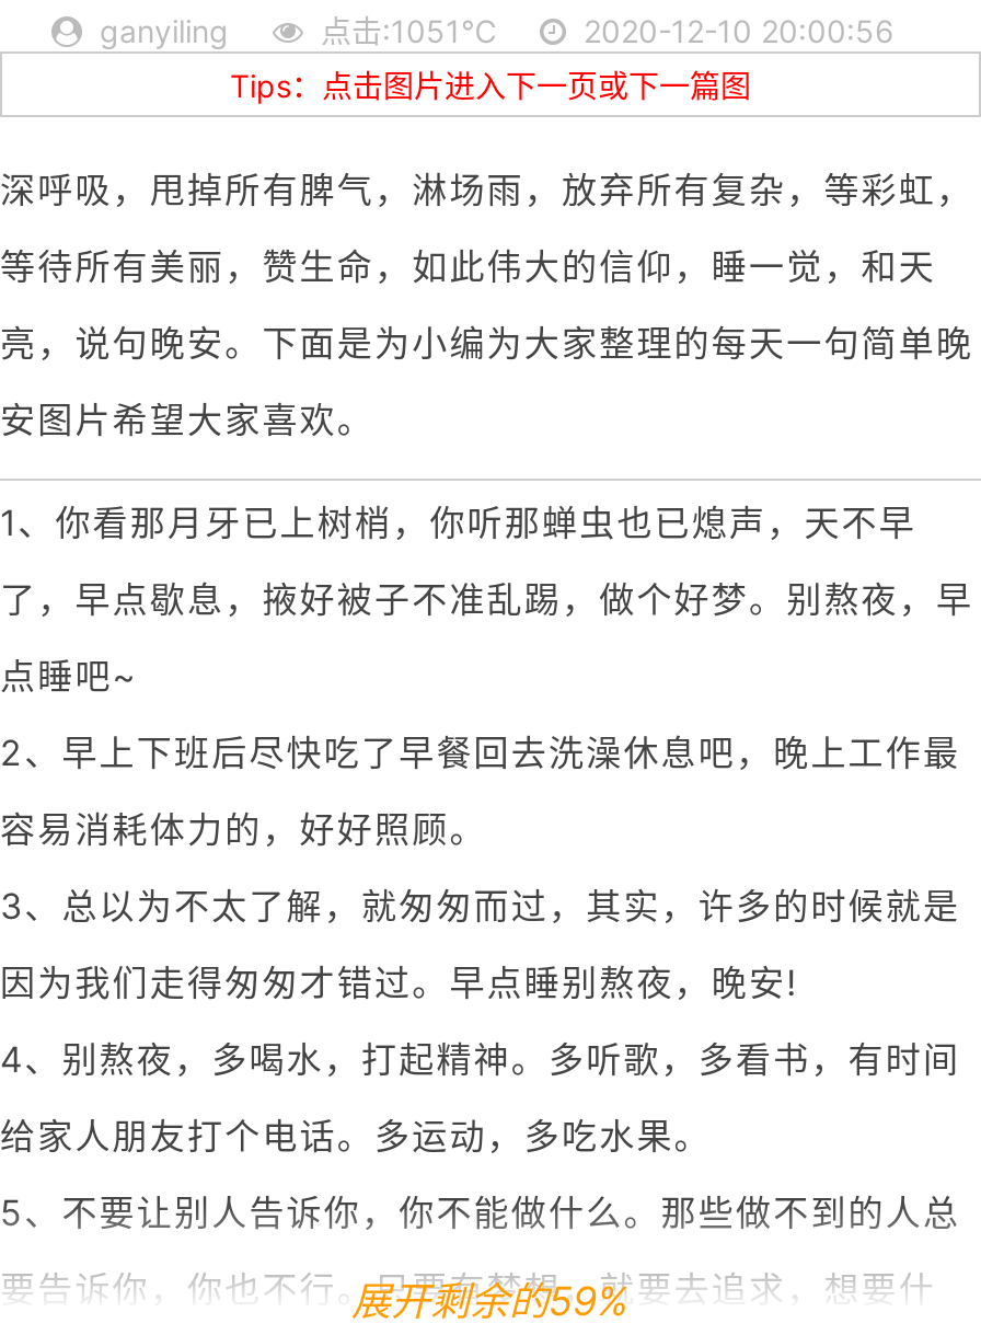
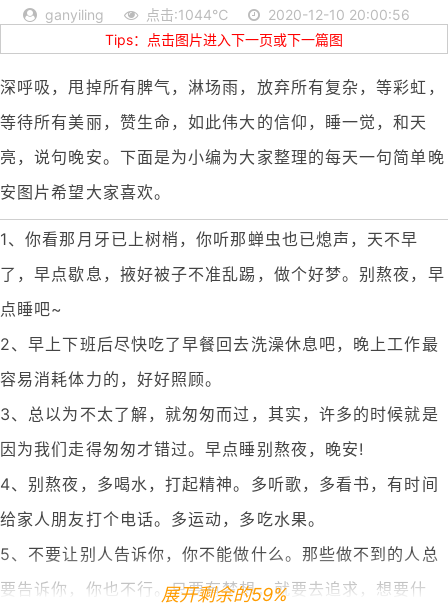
[321,12,496,50] 点击:1051℃ -> [145,6,227,23] 点击:1044℃

